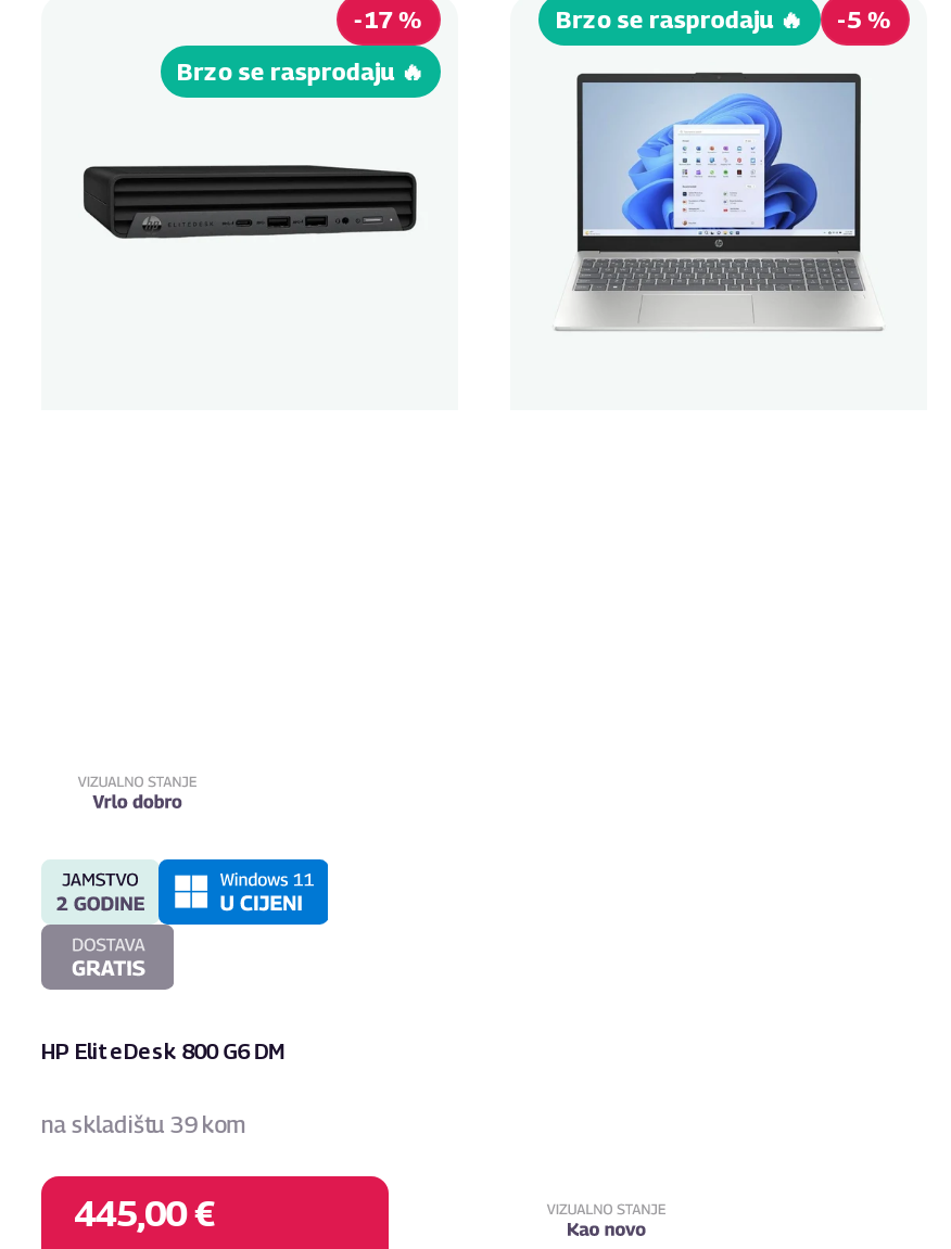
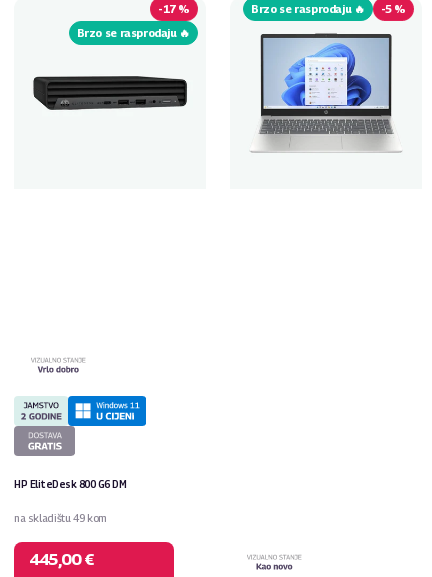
[41,1111,245,1137] na skladištu 39 kom -> [14,512,107,524] na skladištu 49 kom

